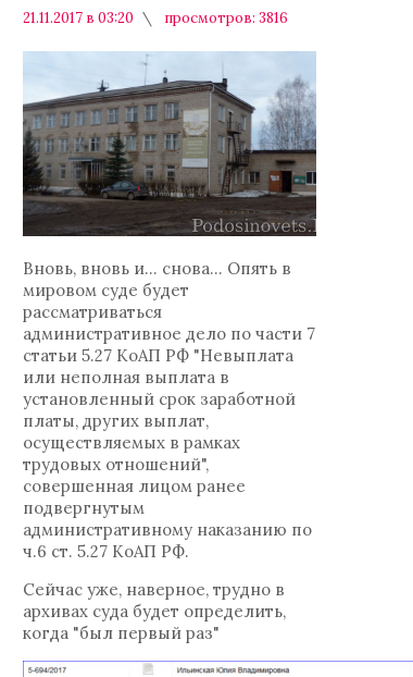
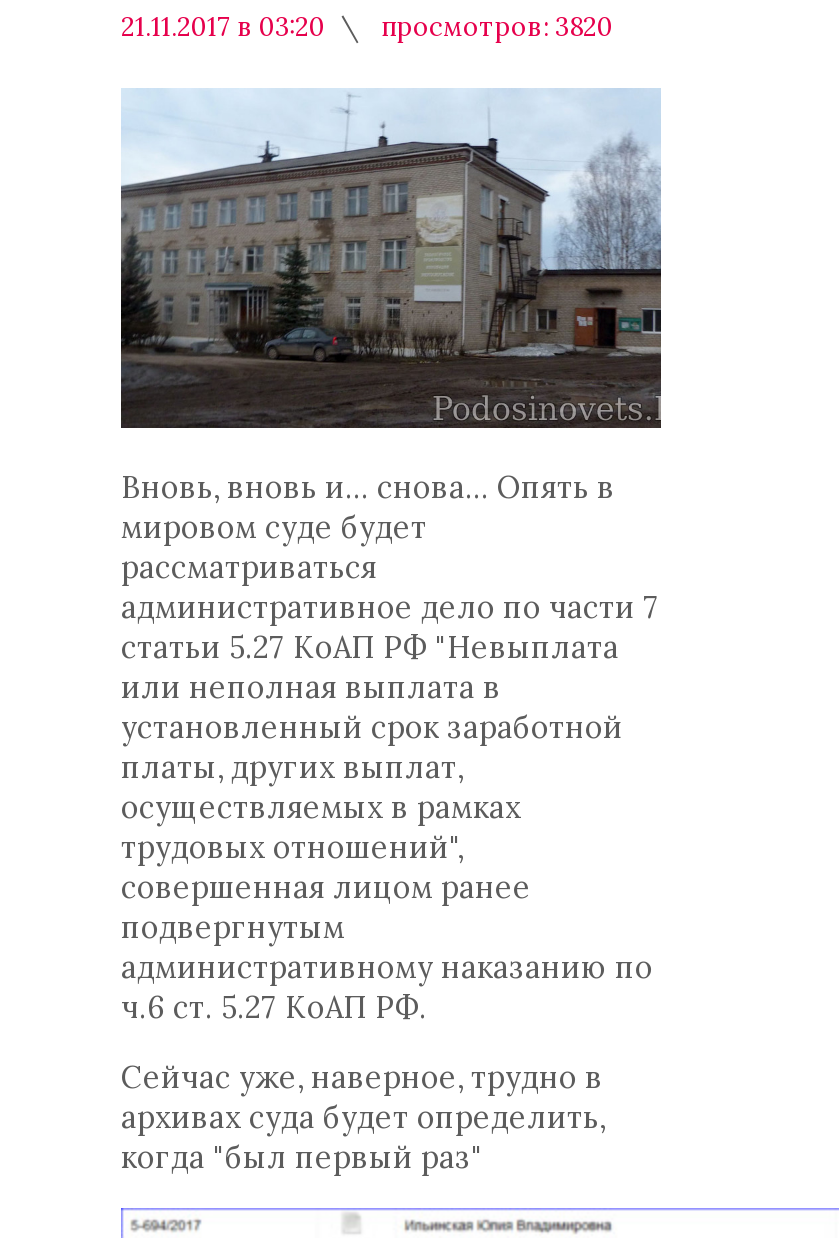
[23,9,288,27] 21.11.2017 в 03:20 просмотров: 3816 -> [121,10,613,44] 21.11.2017 в 03:20 просмотров: 3820

